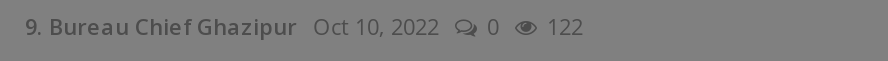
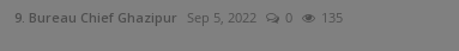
[25,11,439,41] 9. Bureau Chief Ghazipur Oct 10, 2022 -> [14,8,256,26] 9. Bureau Chief Ghazipur Sep 5, 2022
[547,11,583,41] 122 -> [321,8,343,26] 135

